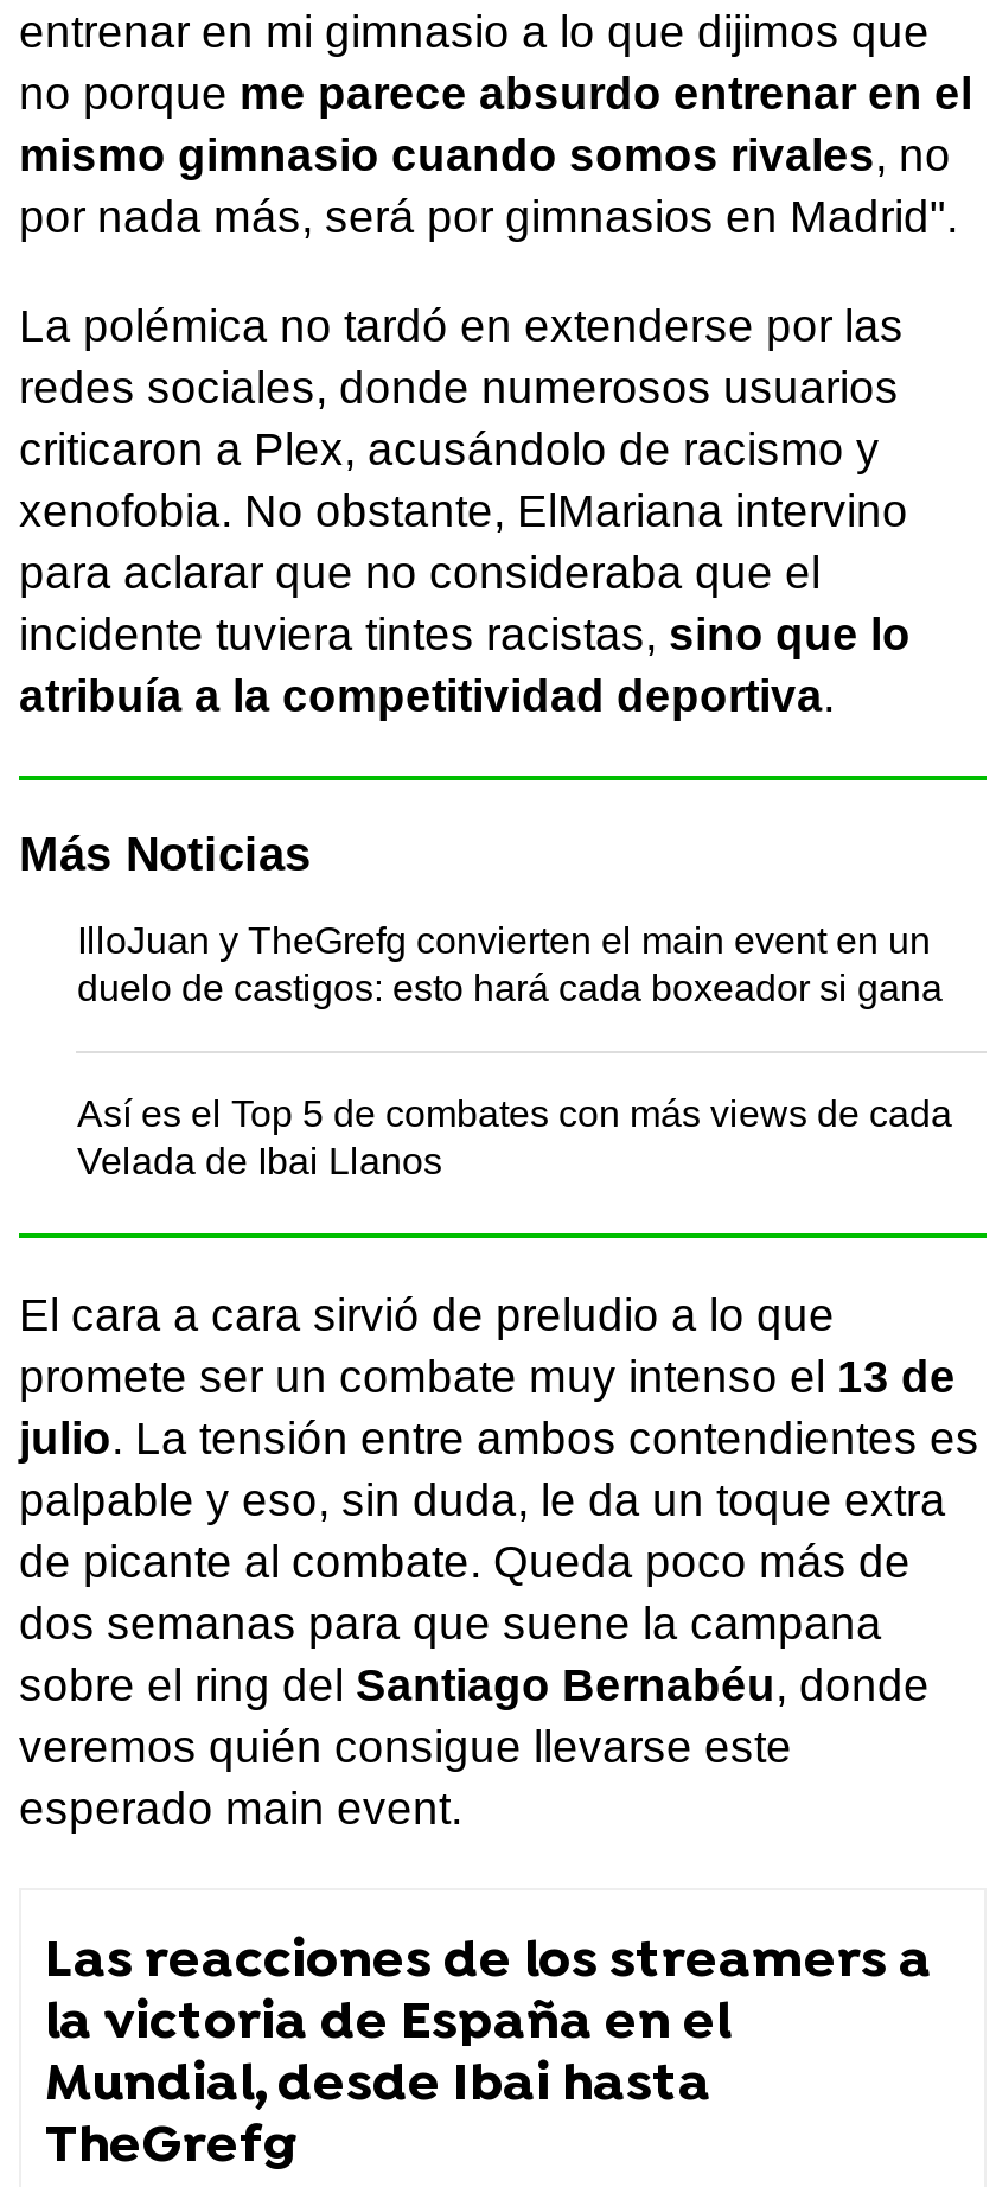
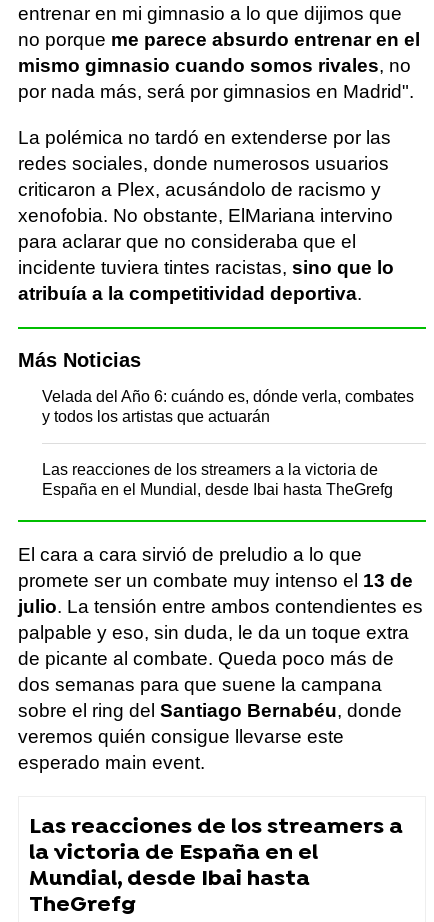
[77,920,943,1008] IlloJuan y TheGrefg convierten el main event en un | duelo de castigos: esto hará cada boxeador si gana -> [42,388,414,425] Velada del Año 6: cuándo es, dónde verla, combates | y todos los artistas que actuarán
[77,1093,952,1181] Así es el Top 5 de combates con más views de cada | Velada de Ibai Llanos -> [42,461,393,498] Las reacciones de los streamers a la victoria de | España en el Mundial, desde Ibai hasta TheGrefg

